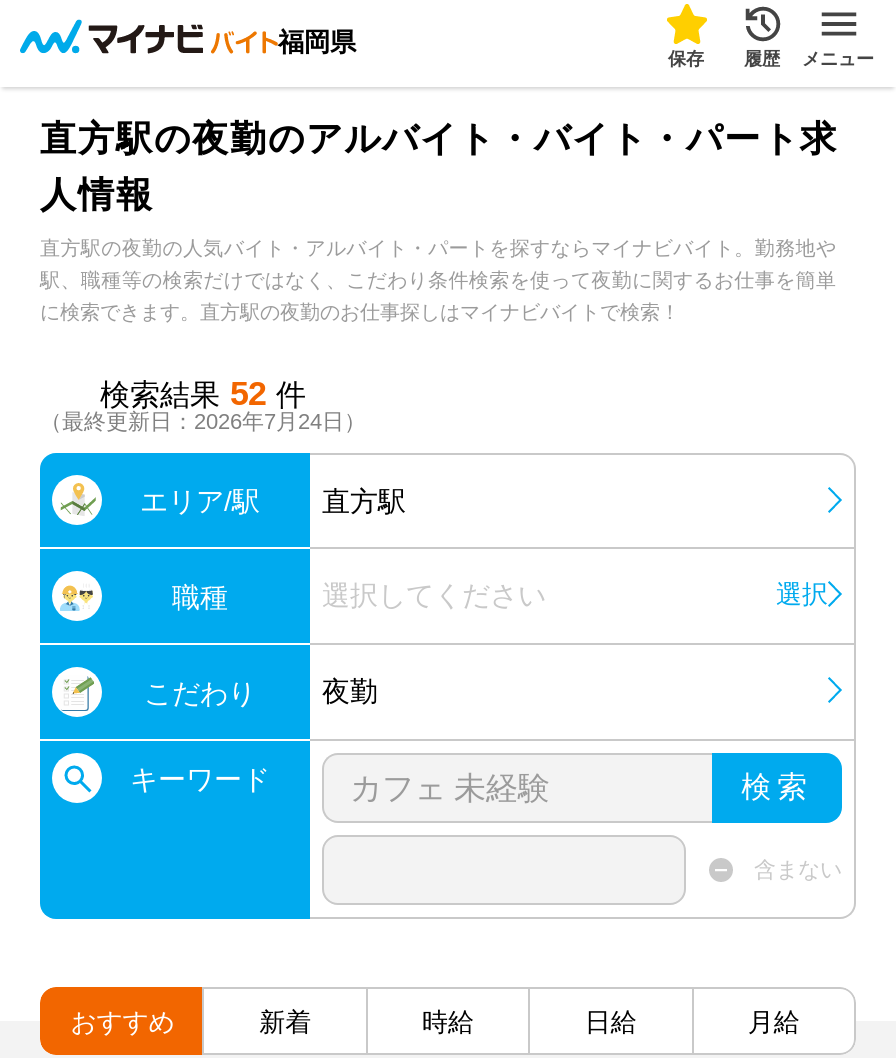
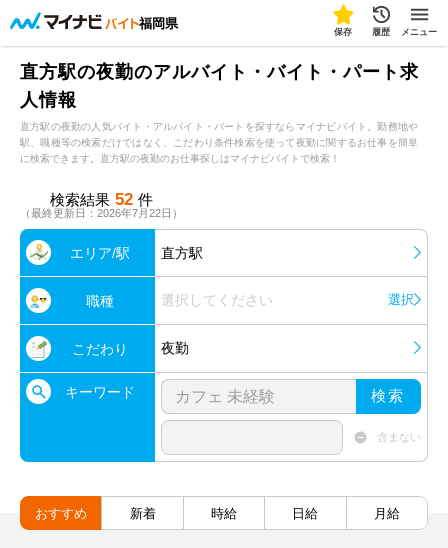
[40,409,366,433] （最終更新日：2026年7月24日） -> [20,207,183,219] （最終更新日：2026年7月22日）

